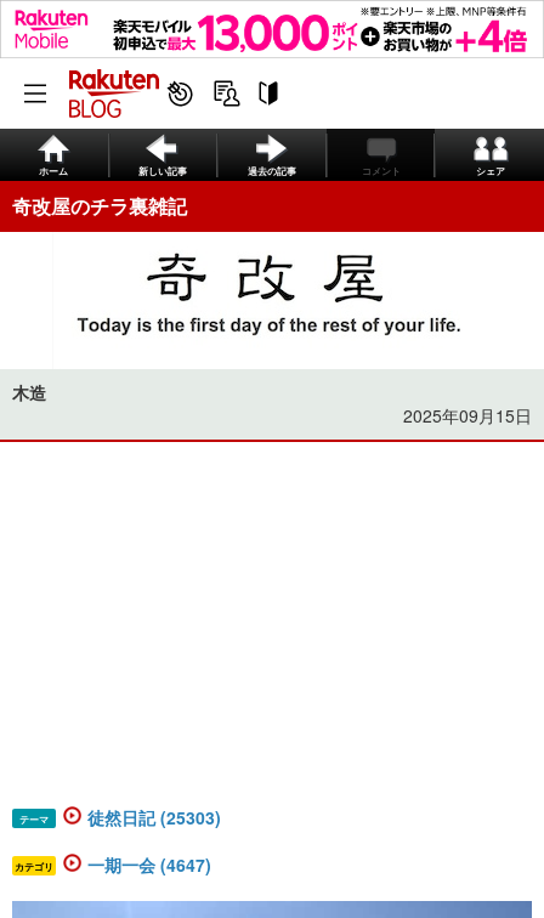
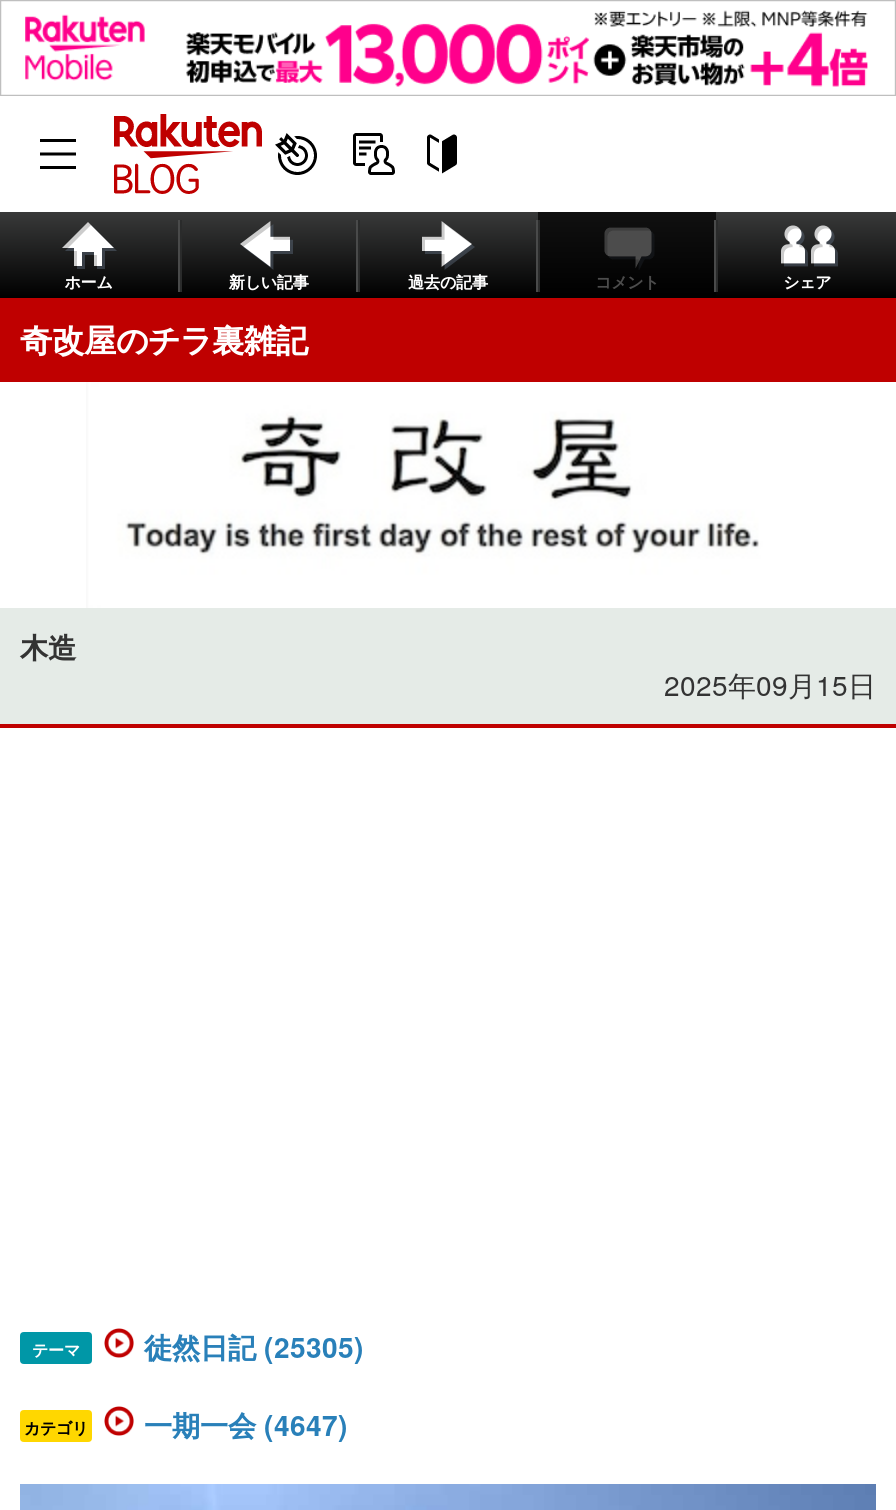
[87,805,221,829] 徒然日記 (25303) -> [144,1326,364,1366] 徒然日記 (25305)

